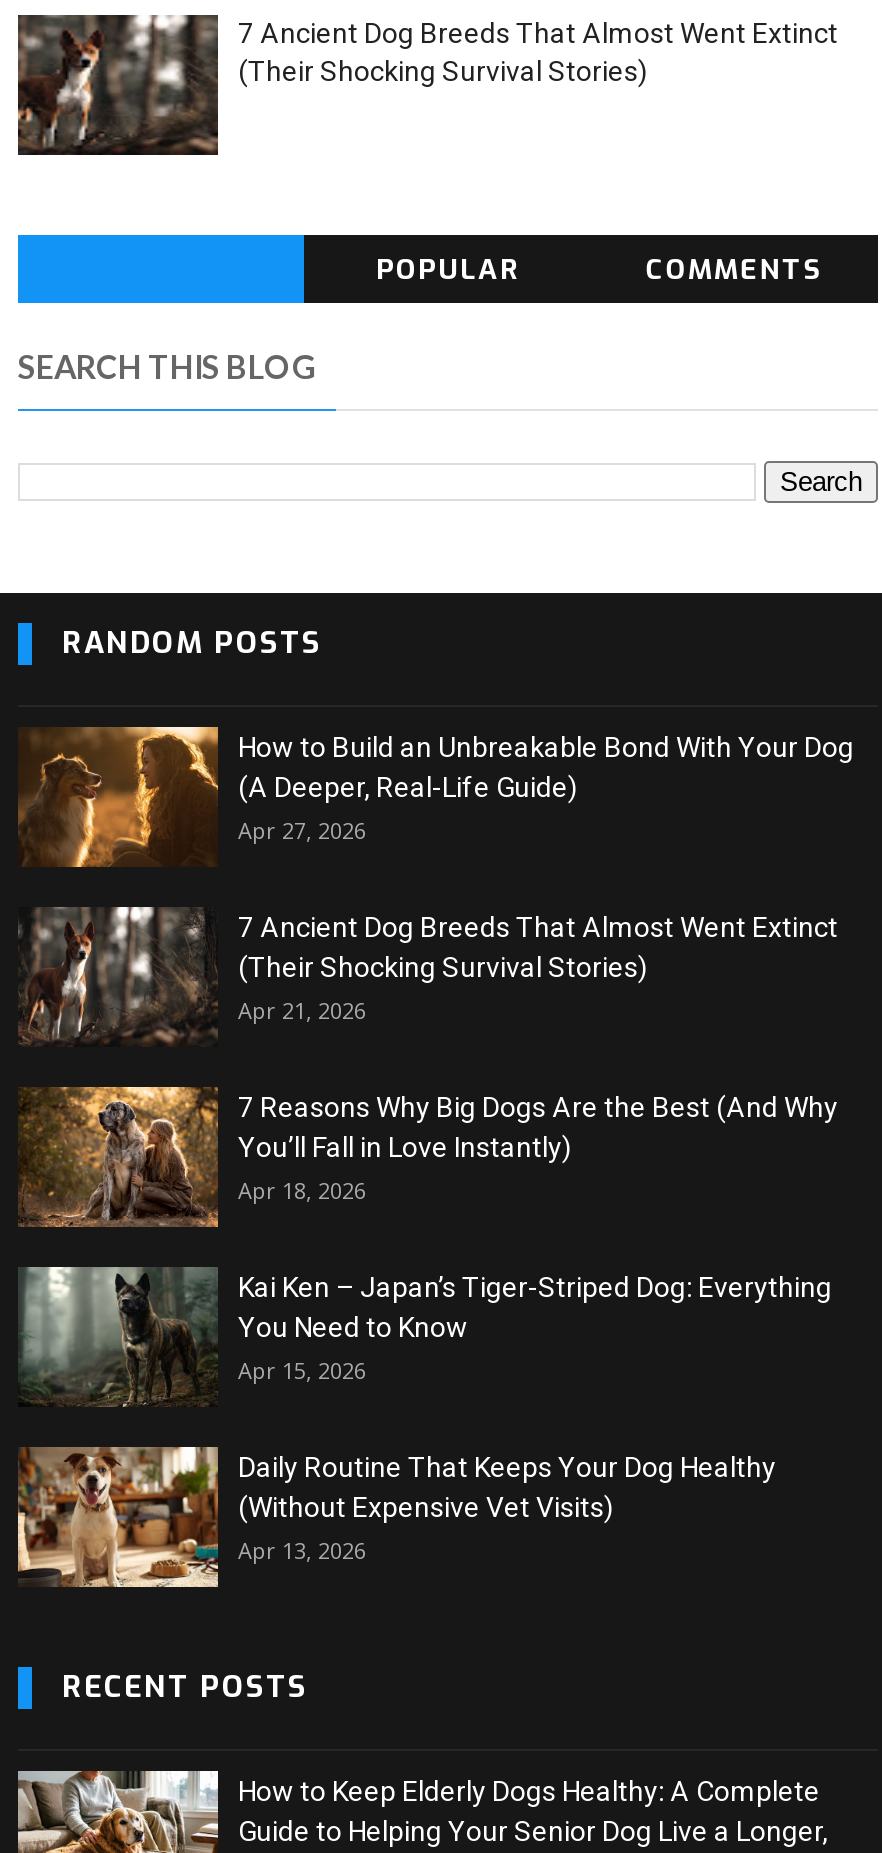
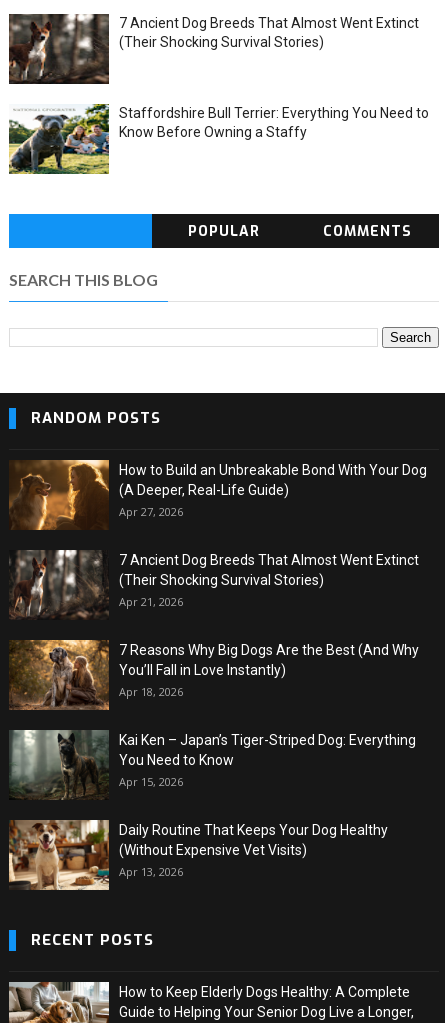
none -> [8,103,429,175] [image] | Staffordshire Bull Terrier: Everything You Need to | Know Before Owning a Staffy

